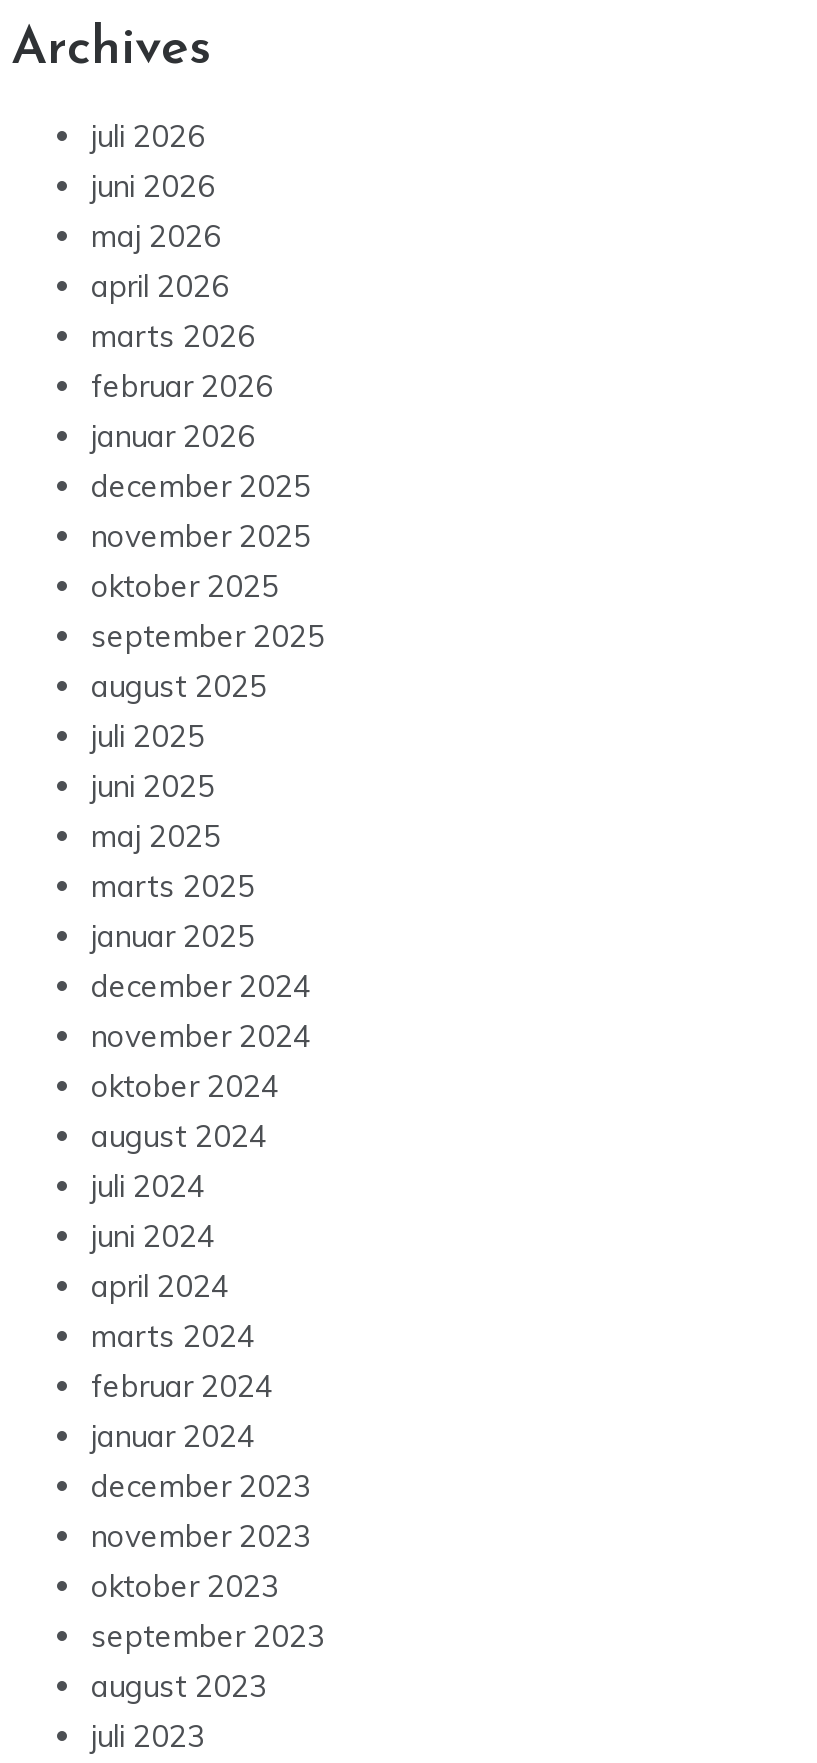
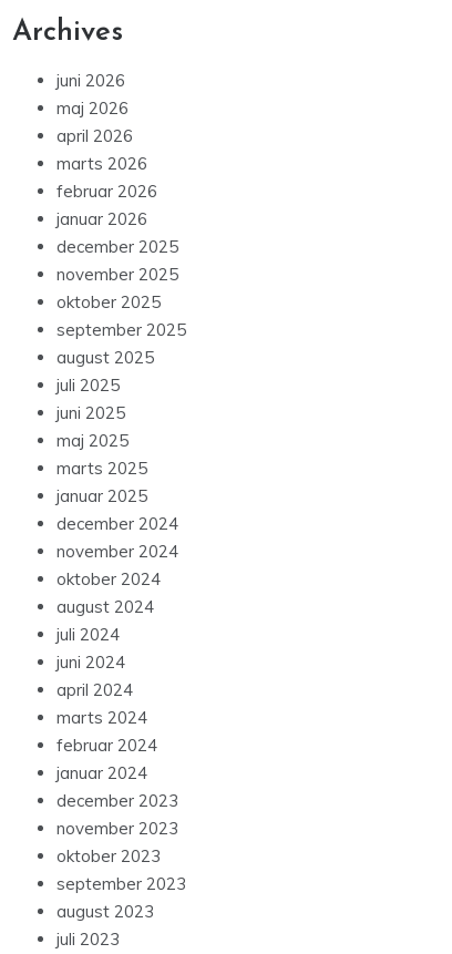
[91,117,205,155] juli 2026 -> none

